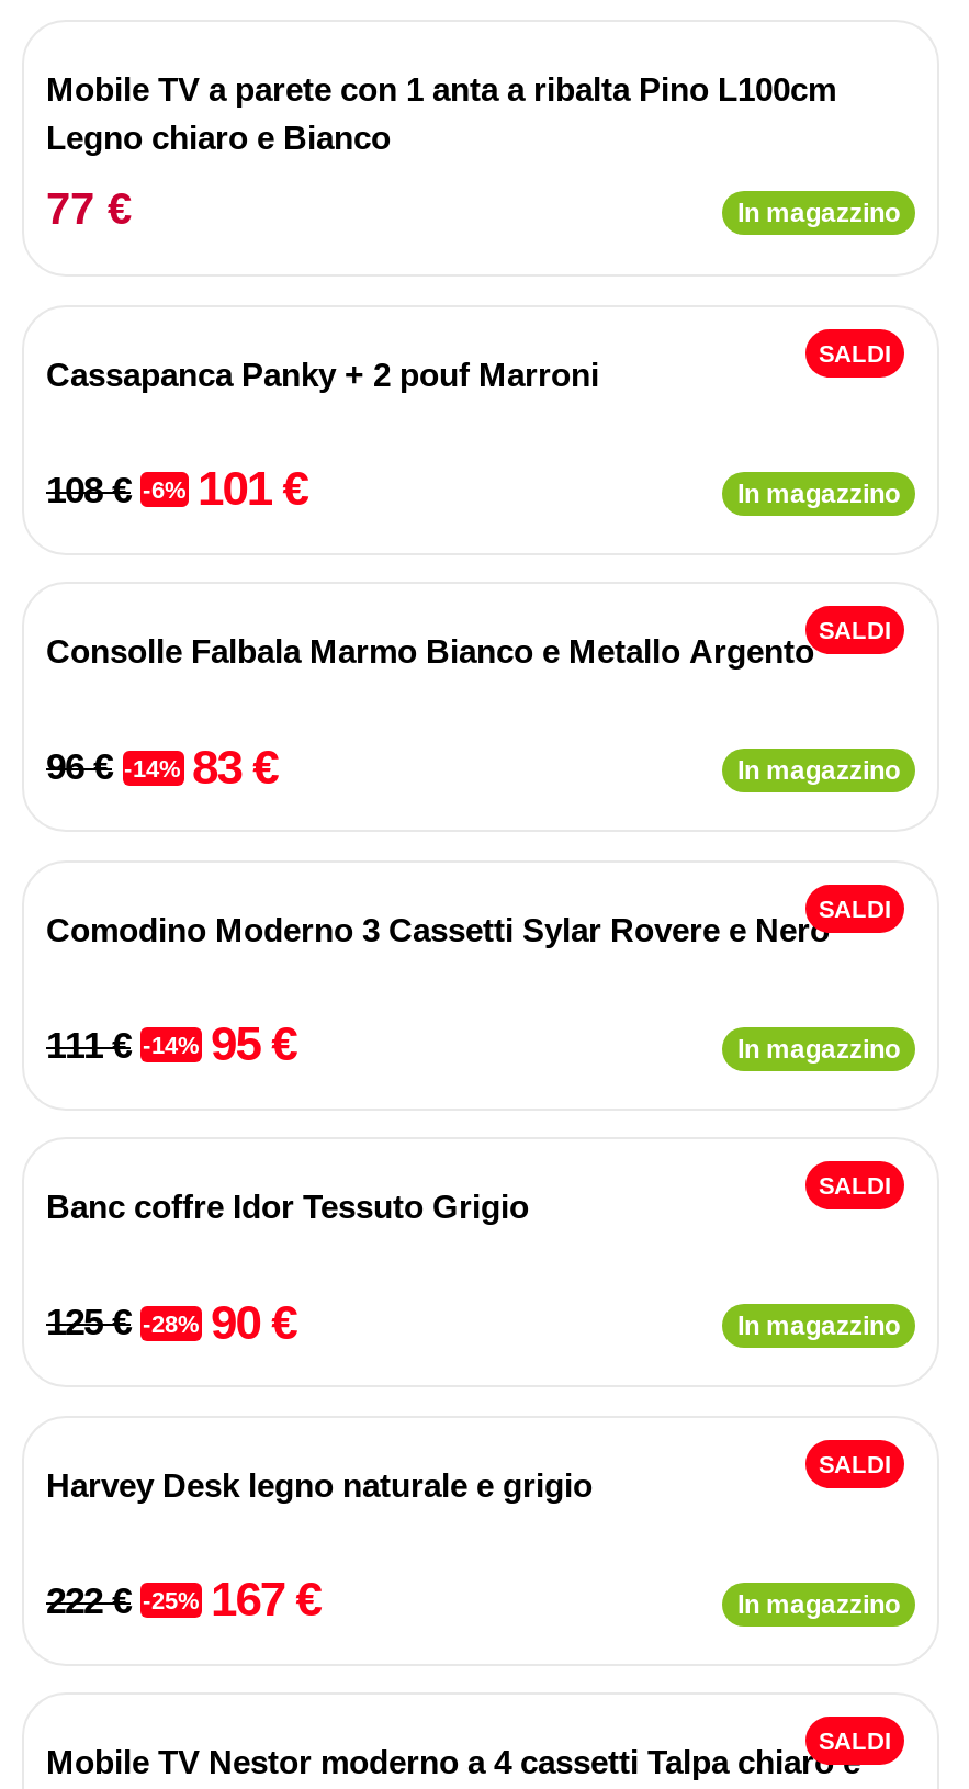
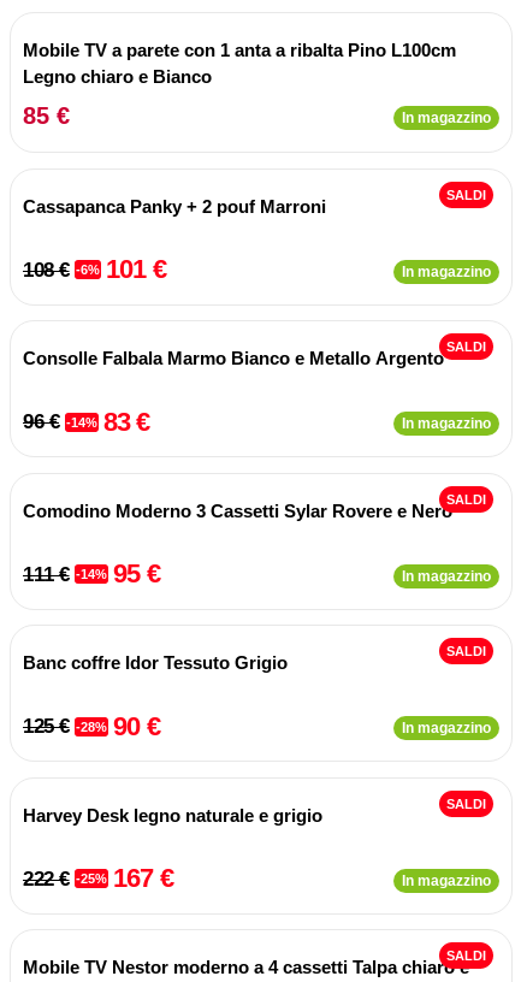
[46,184,132,233] 77 € -> [23,102,70,129] 85 €

